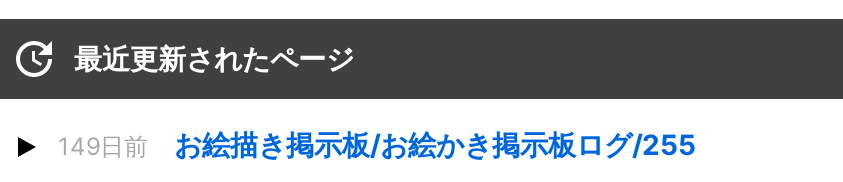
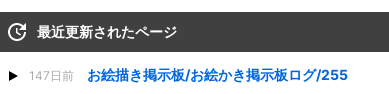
[58,127,696,161] 149日前 お絵描き掲示板/お絵かき掲示板ログ/255 -> [29,66,348,83] 147日前 お絵描き掲示板/お絵かき掲示板ログ/255

